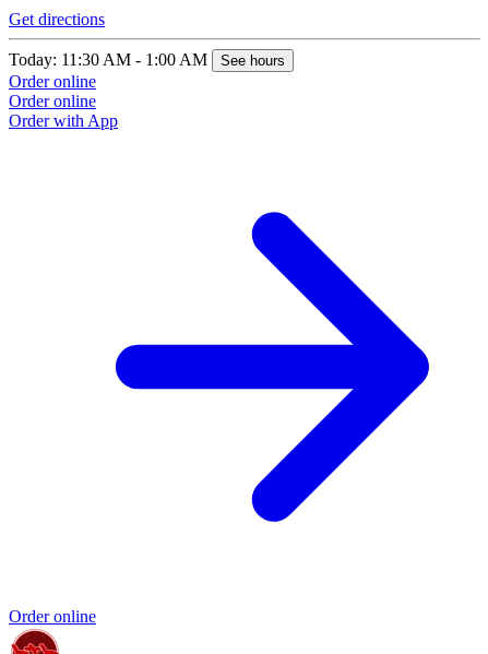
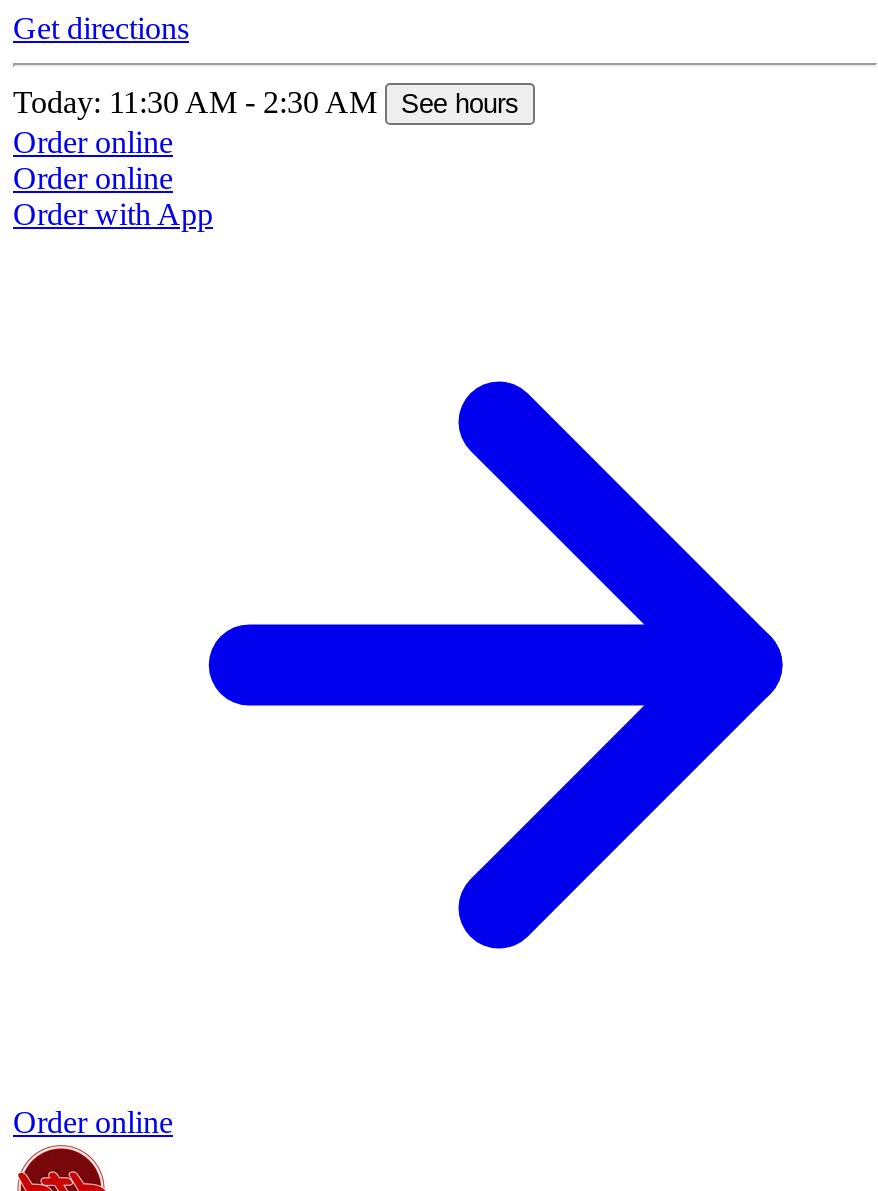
[9,50,285,69] Today: 11:30 AM - 1:00 AM See hours -> [13,85,519,119] Today: 11:30 AM - 2:30 AM See hours

